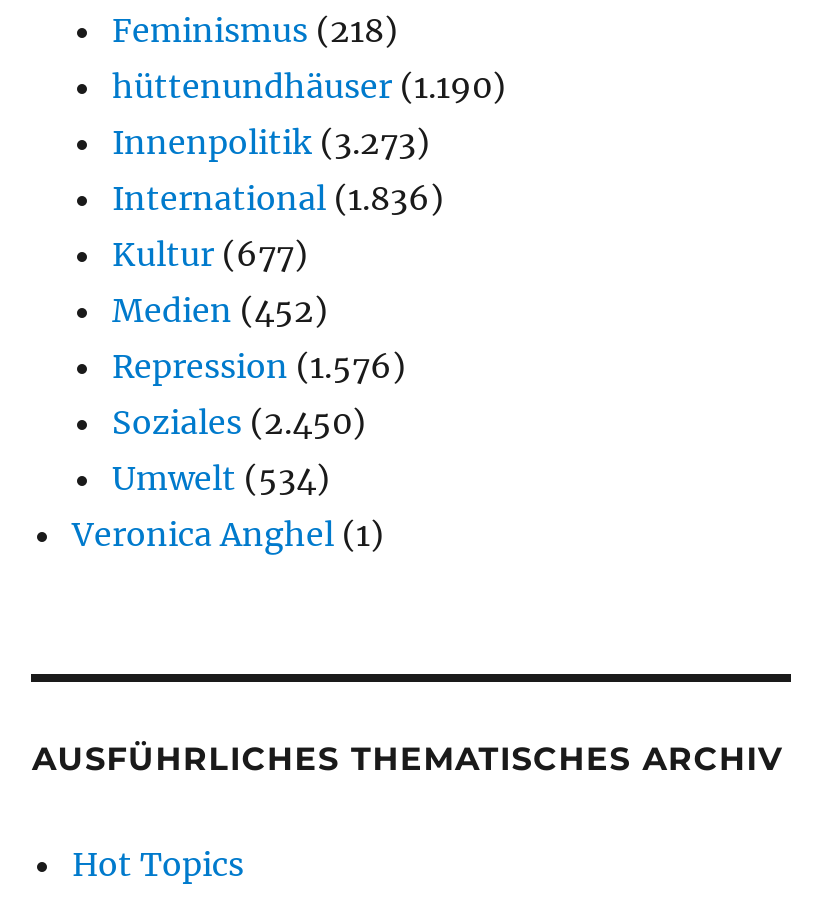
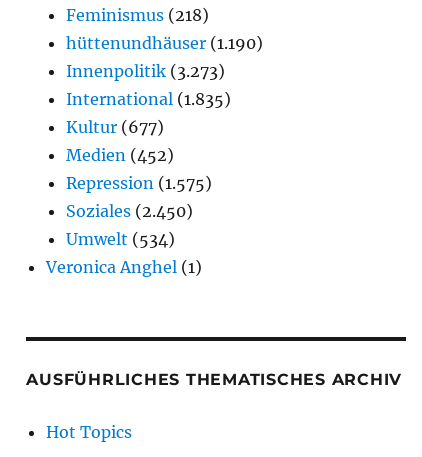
[112,178,444,218] International (1.836) -> [66,89,231,109] International (1.835)
[112,346,406,386] Repression (1.576) -> [66,173,212,193] Repression (1.575)

